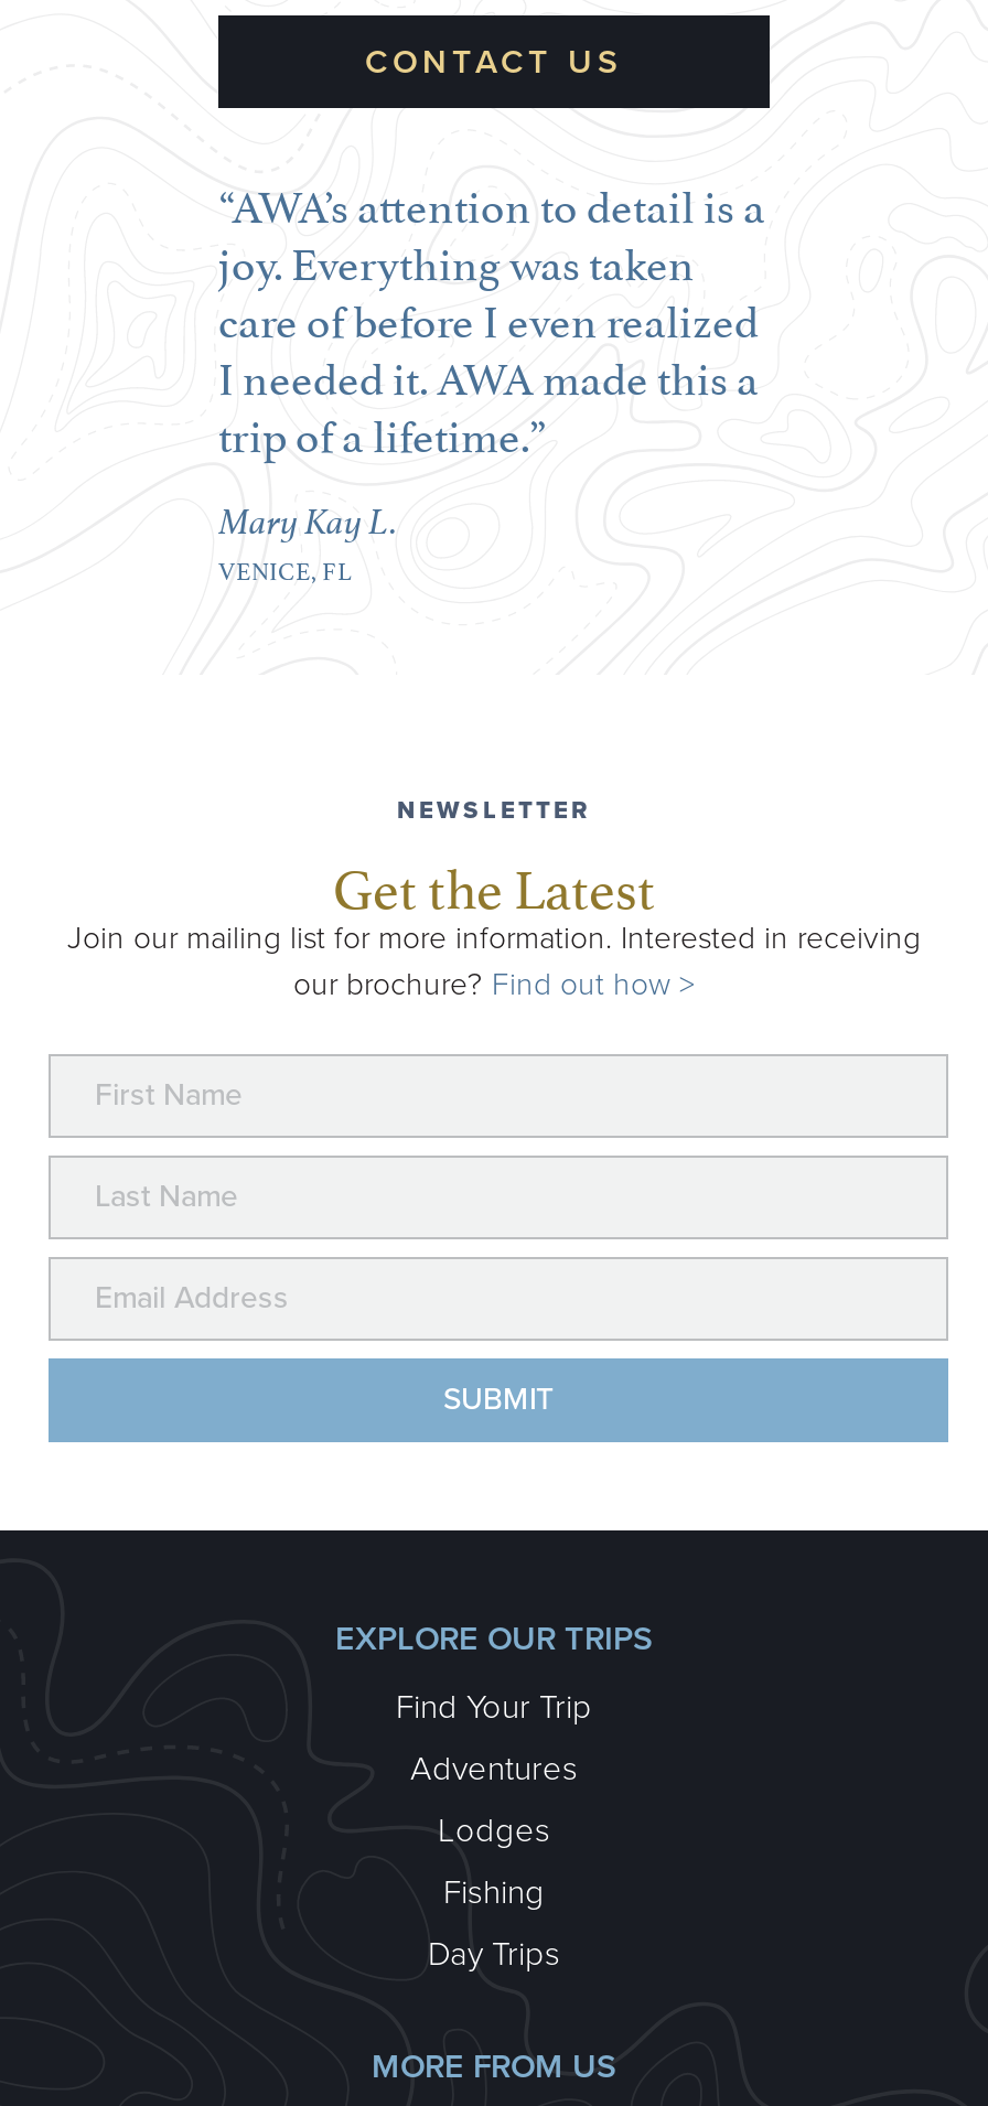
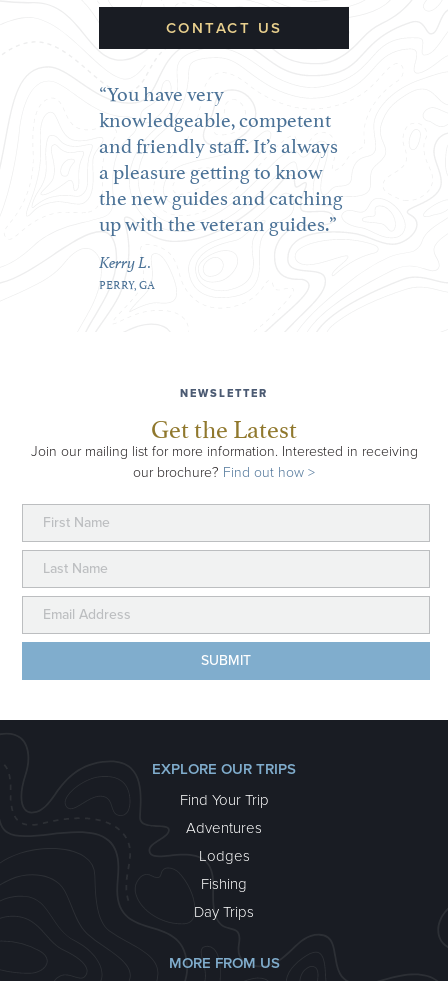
[218,170,765,466] AWA’s attention to detail is a | joy. Everything was taken | care of before I even realized | I needed it. AWA made this a | trip of a lifetime. -> [99,77,343,237] You have very | knowledgeable, competent | and friendly staff. It’s always | a pleasure getting to know | the new guides and catching | up with the veteran guides.
[218,499,397,587] Mary Kay L. | VENICE, FL -> [99,252,155,292] Kerry L. | PERRY, GA

